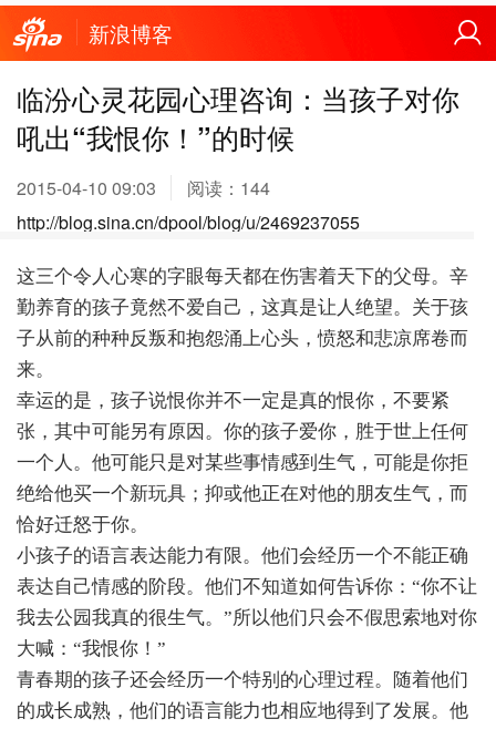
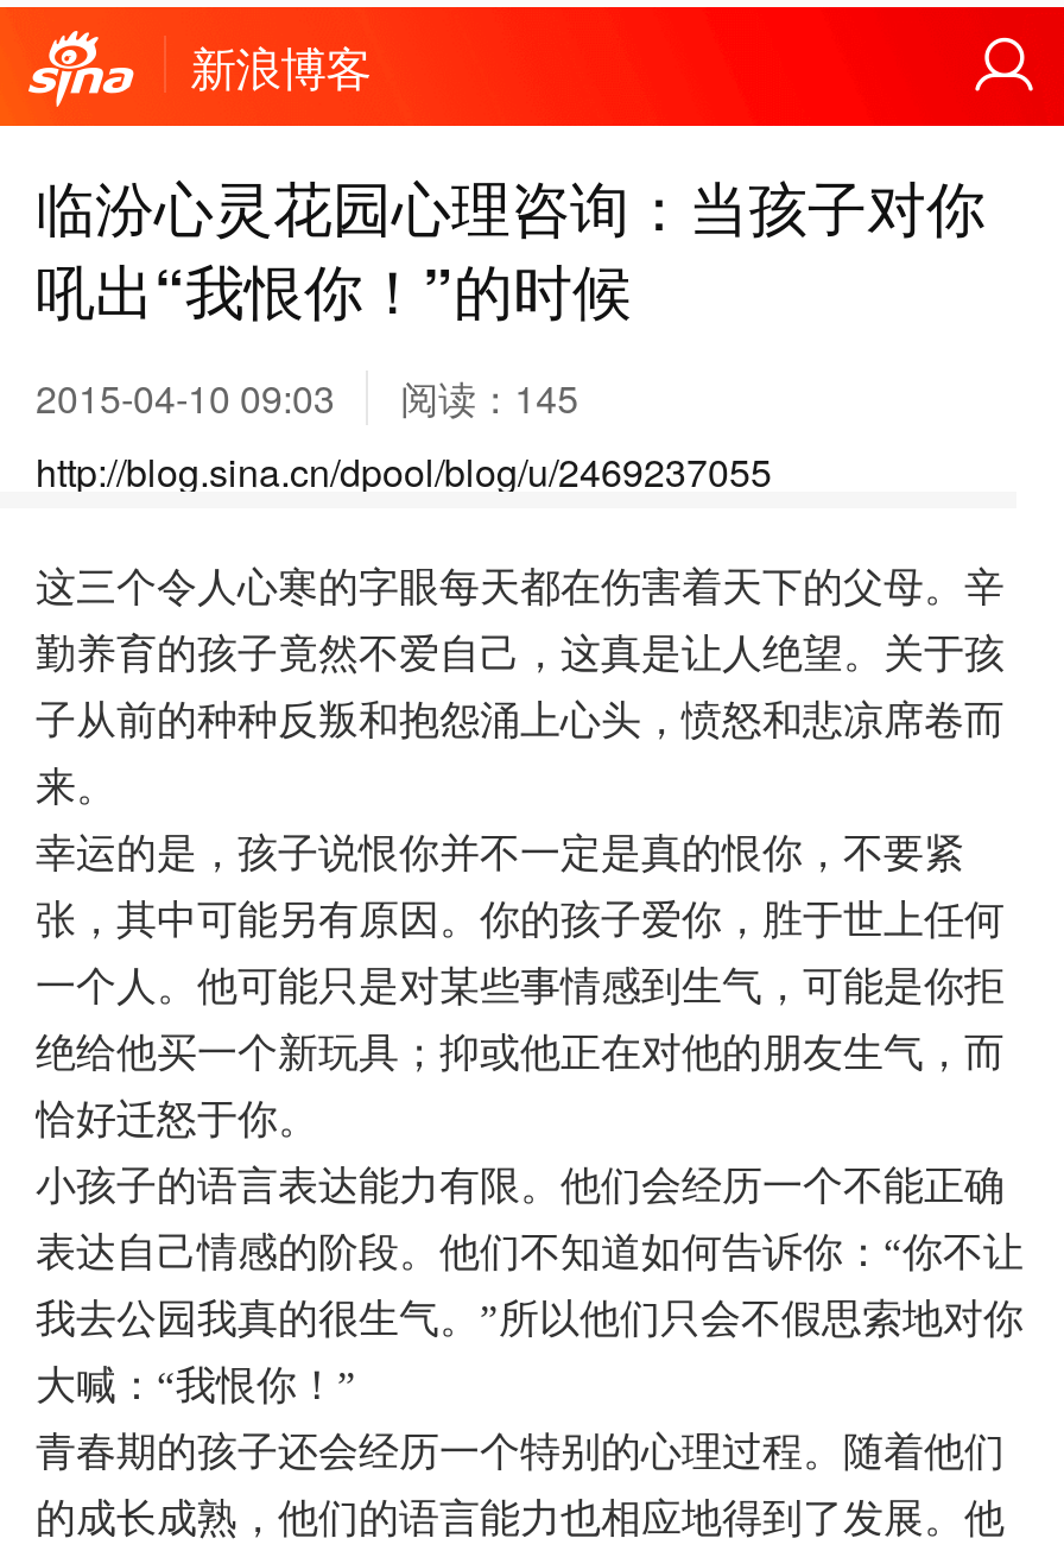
[17,175,270,201] 2015-04-10 09:03 阅读：144 -> [36,371,579,425] 2015-04-10 09:03 阅读：145

